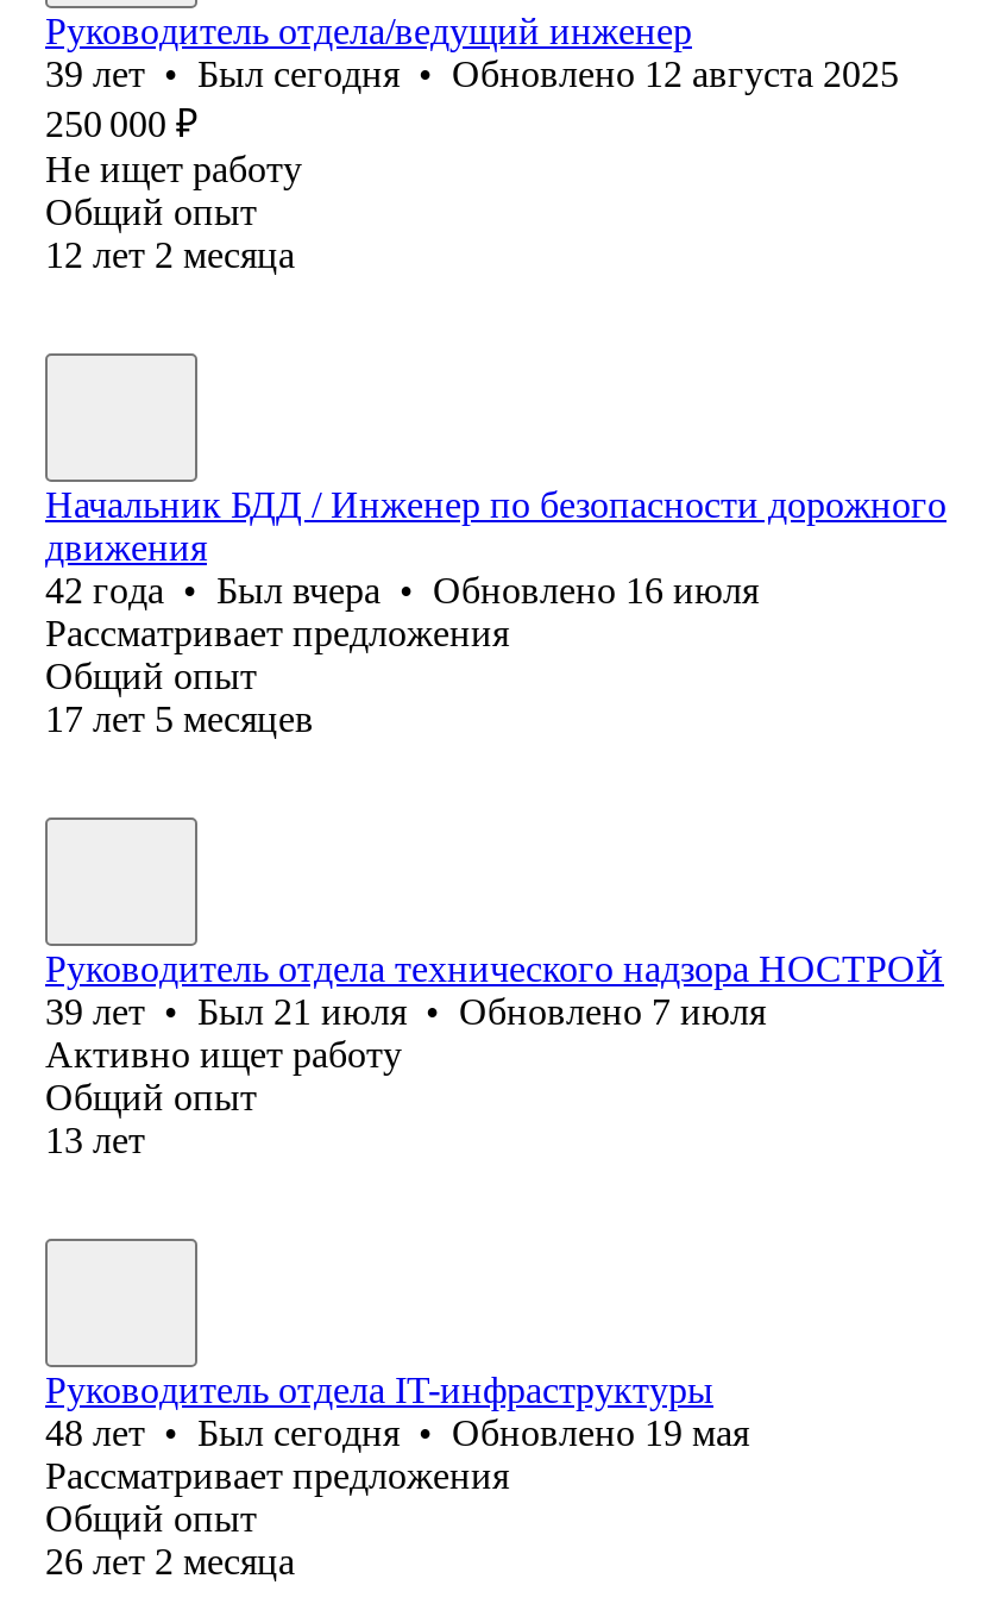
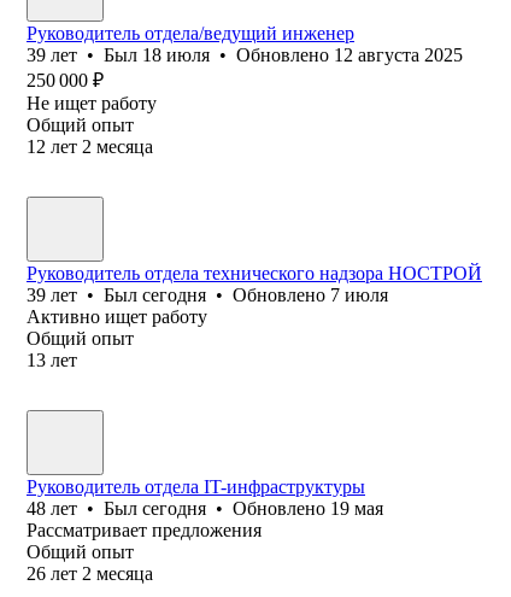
[45,53,899,94] 39 лет • Был сегодня • Обновлено 12 августа 2025 -> [27,45,463,65] 39 лет • Был 18 июля • Обновлено 12 августа 2025
[45,484,946,739] Начальник БДД / Инженер по безопасности дорожного | движения | 42 года • Был вчера • Обновлено 16 июля | Рассматривает предложения | Общий опыт | 17 лет 5 месяцев -> none
[45,991,766,1031] 39 лет • Был 21 июля • Обновлено 7 июля -> [27,285,388,305] 39 лет • Был сегодня • Обновлено 7 июля

